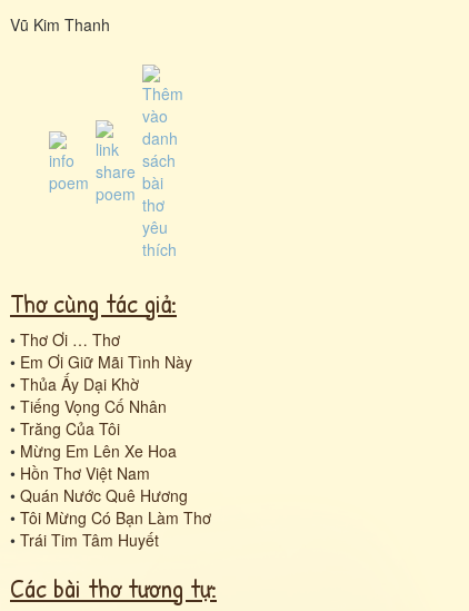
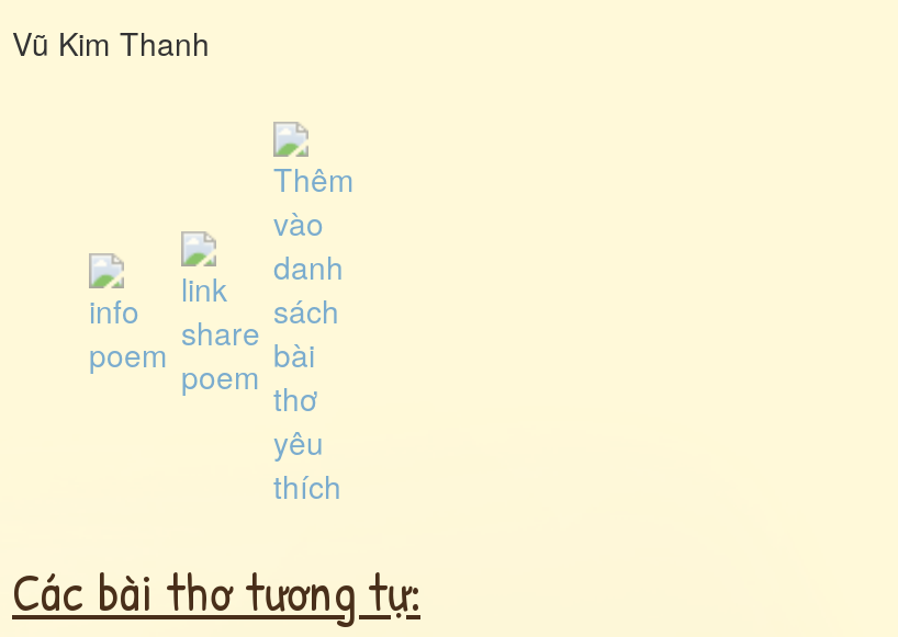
[10,284,211,550] Thơ cùng tác giả: | • Thơ Ơi … Thơ | • Em Ơi Giữ Mãi Tình Này | • Thủa Ấy Dại Khờ | • Tiếng Vọng Cố Nhân | • Trăng Của Tôi | • Mừng Em Lên Xe Hoa | • Hồn Thơ Việt Nam | • Quán Nước Quê Hương | • Tôi Mừng Có Bạn Làm Thơ | • Trái Tim Tâm Huyết -> none

